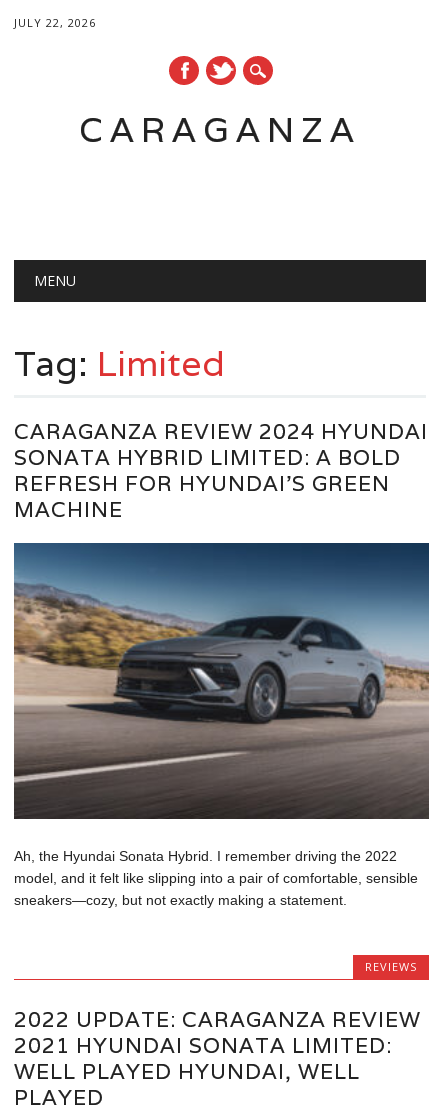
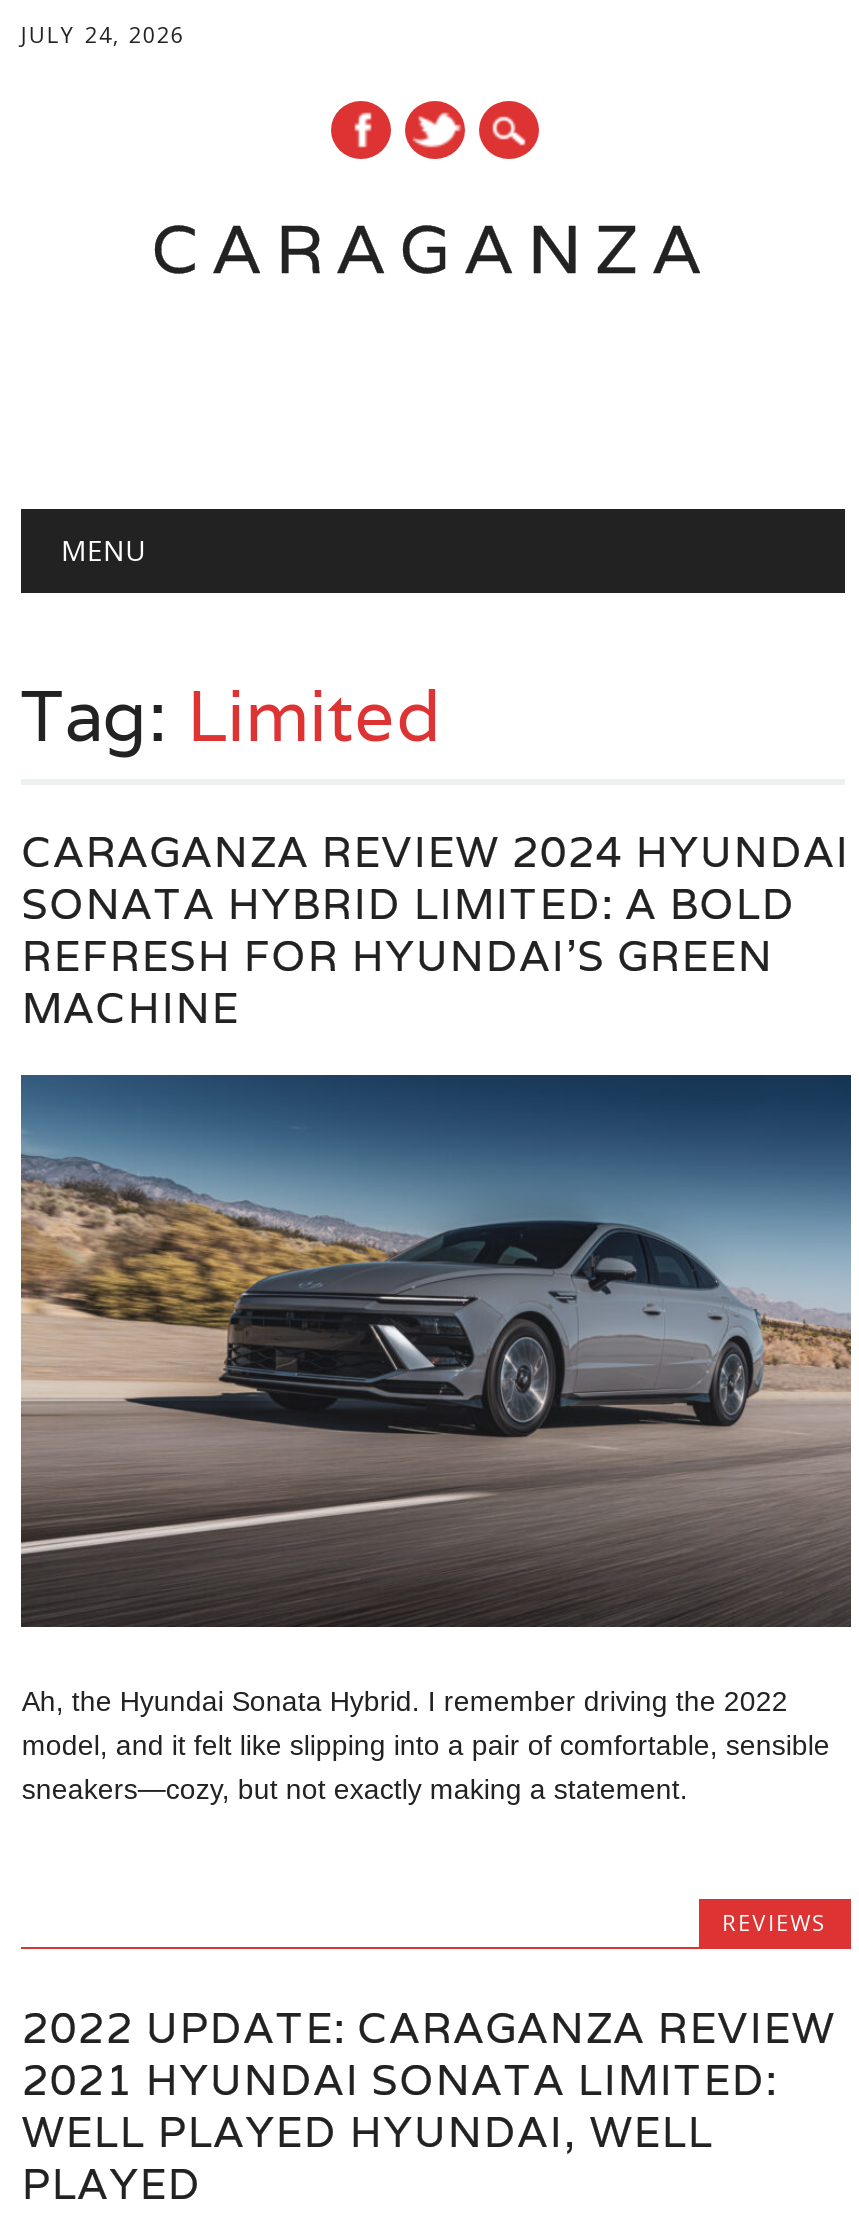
[14,15,96,30] JULY 22, 2026 -> [21,19,185,49] JULY 24, 2026

